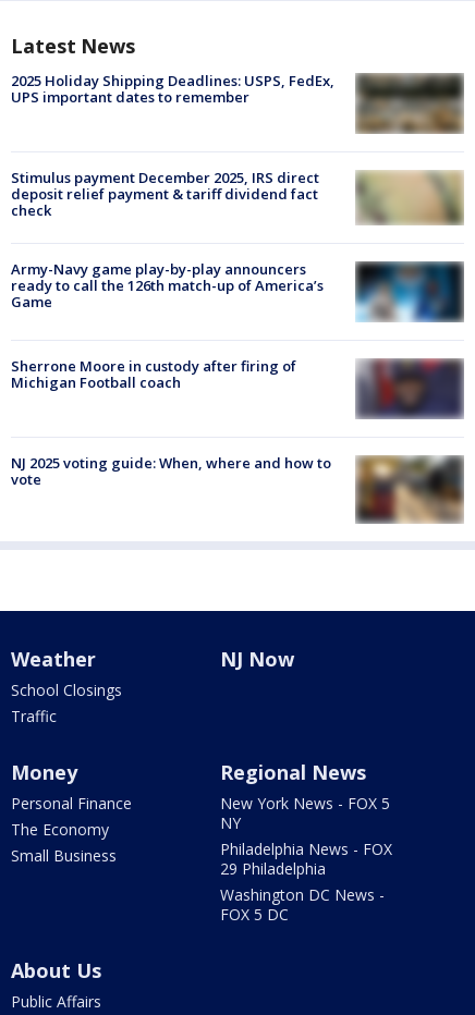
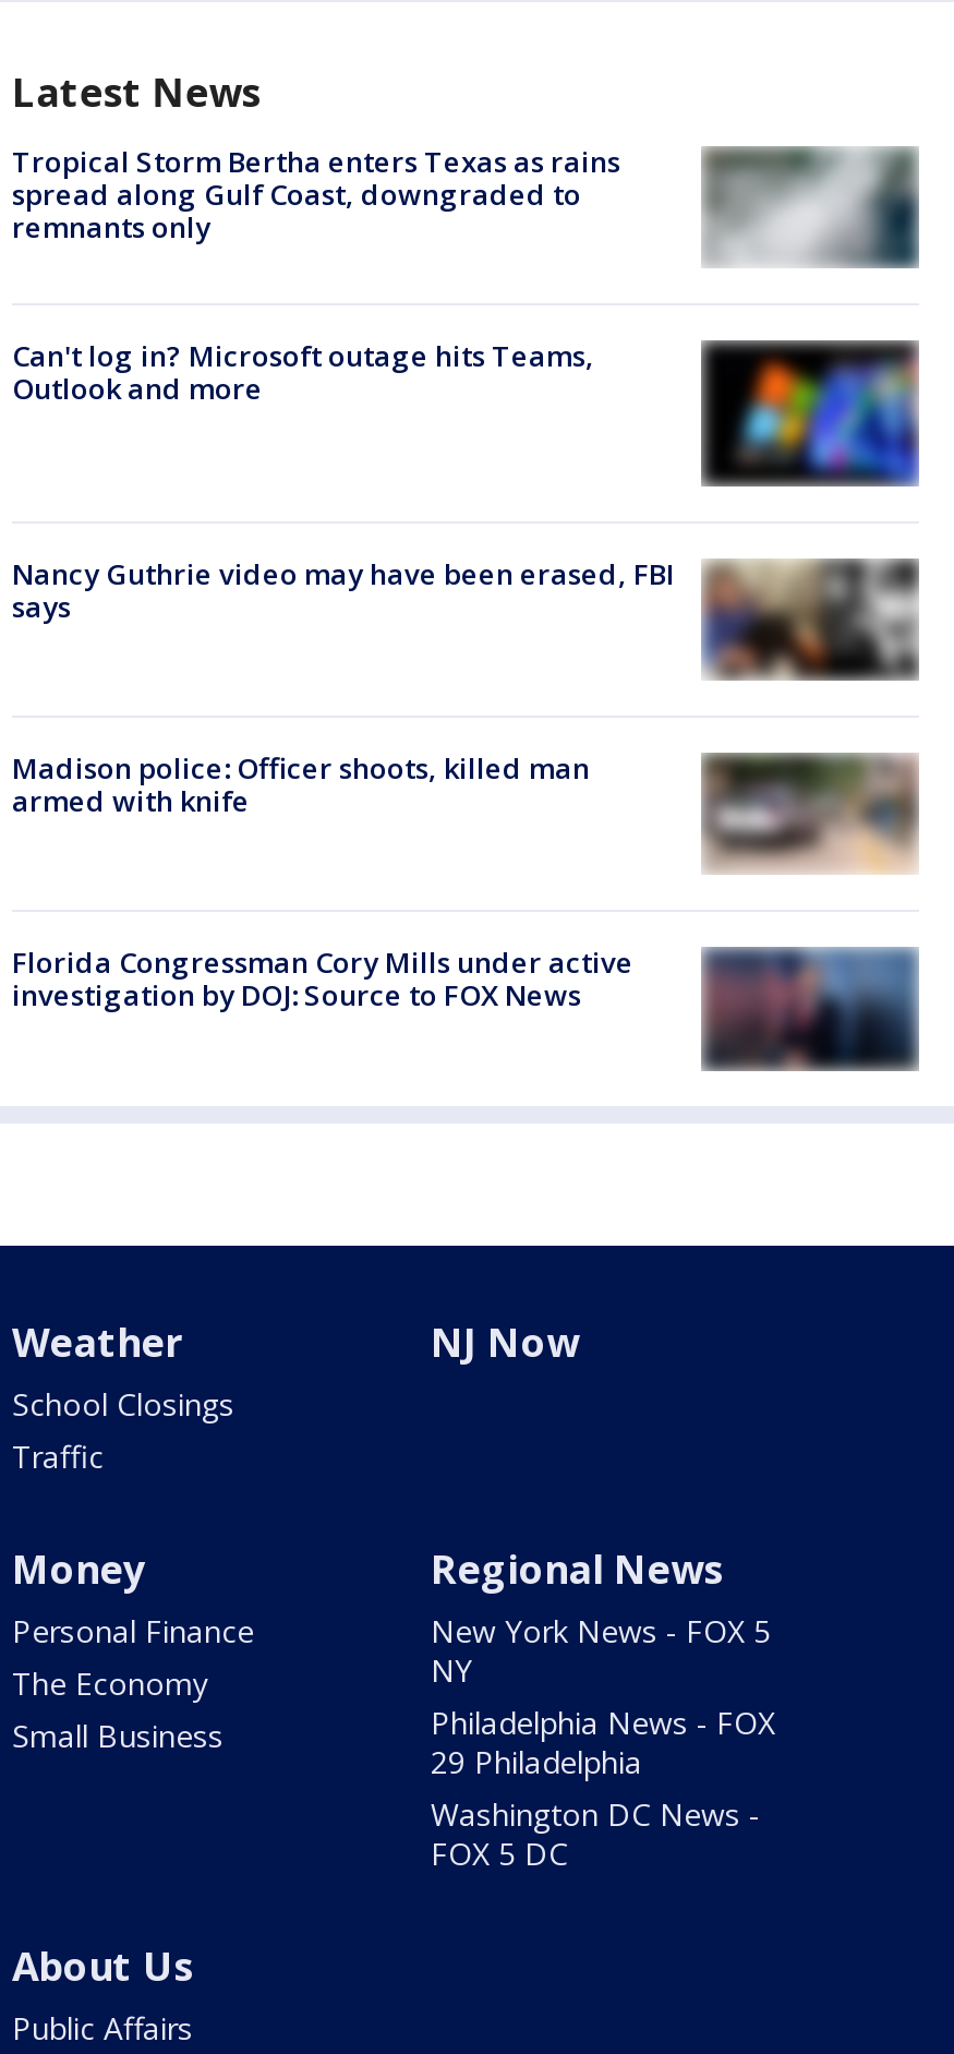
[11,71,464,134] [image] | 2025 Holiday Shipping Deadlines: USPS, FedEx, | UPS important dates to remember -> [12,142,917,266] [image] | Tropical Storm Bertha enters Texas as rains | spread along Gulf Coast, downgraded to | remnants only
[11,168,319,220] Stimulus payment December 2025, IRS direct | deposit relief payment & tariff dividend fact | check -> [12,336,594,408] Can't log in? Microsoft outage hits Teams, | Outlook and more
[355,171,464,233] [image] -> [699,340,921,489] [image]
[11,259,465,330] [image] | Army-Navy game play-by-play announcers | ready to call the 126th match-up of America’s | Game -> [12,543,921,683] [image] | Nancy Guthrie video may have been erased, FBI | says
[11,356,296,392] Sherrone Moore in custody after firing of | Michigan Football coach -> [12,749,590,821] Madison police: Officer shoots, killed man | armed with knife
[356,358,464,426] [image] -> [701,737,919,875] [image]
[11,453,464,525] [image] | NJ 2025 voting guide: When, where and how to | vote -> [12,932,919,1073] [image] | Florida Congressman Cory Mills under active | investigation by DOJ: Source to FOX News

